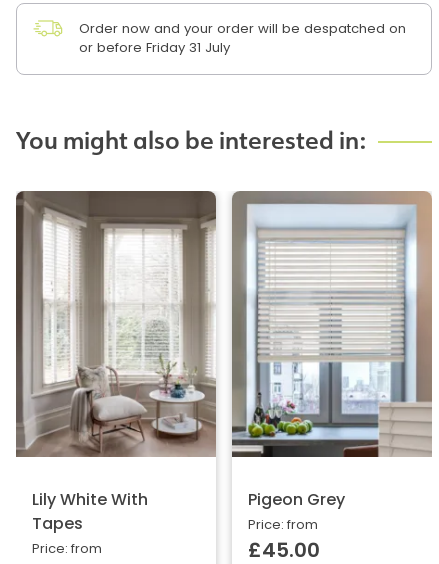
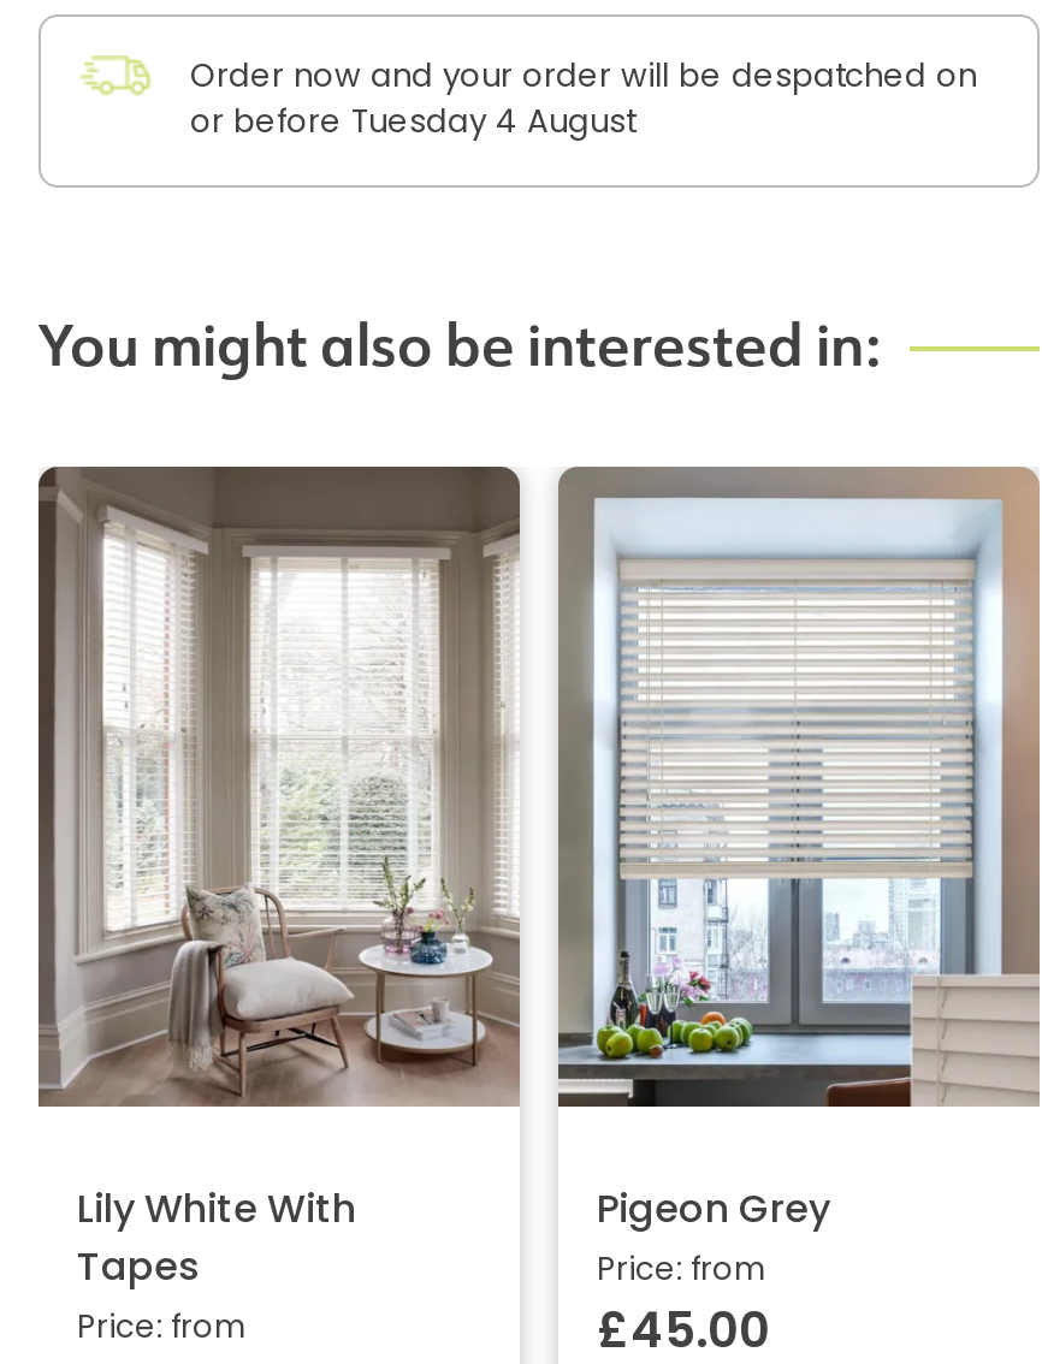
[79,42,230,55] or before Friday 31 July -> [190,108,635,140] or before Tuesday 4 August

